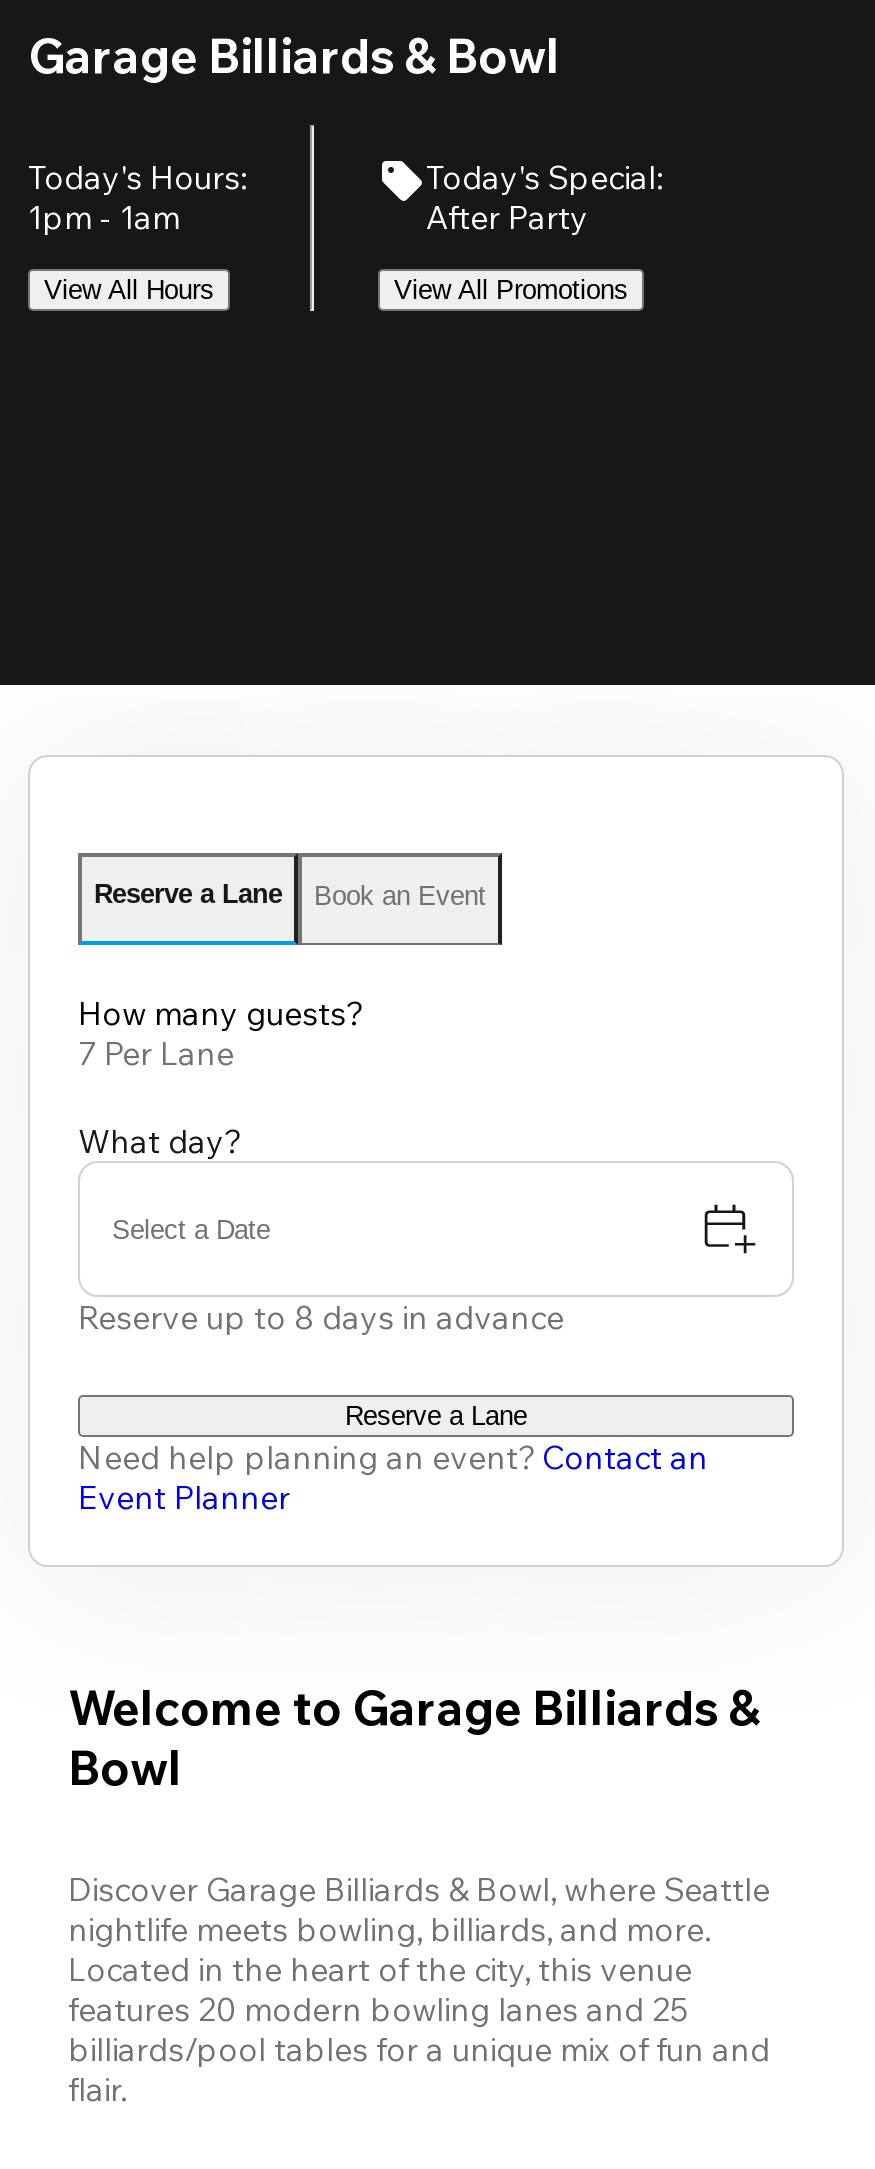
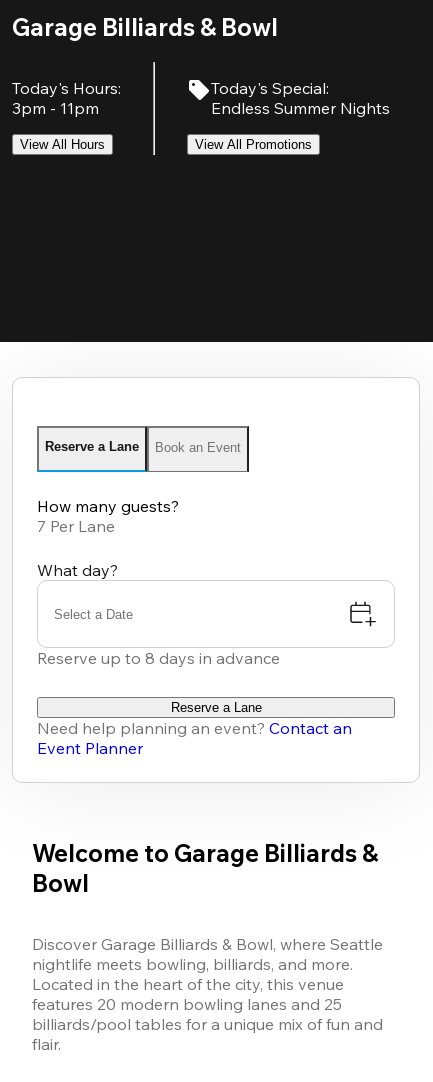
[28,197,180,237] 1pm - 1am -> [12,98,99,118] 3pm - 11pm
[426,197,588,237] After Party -> [211,98,390,118] Endless Summer Nights

